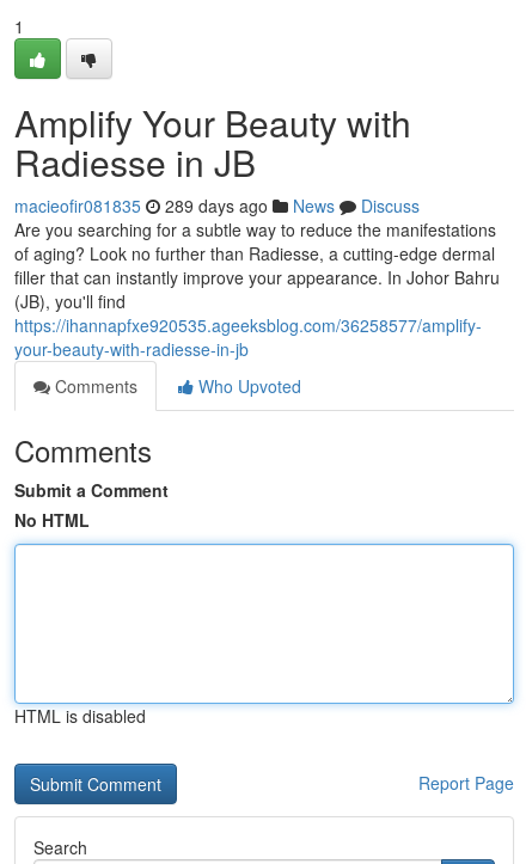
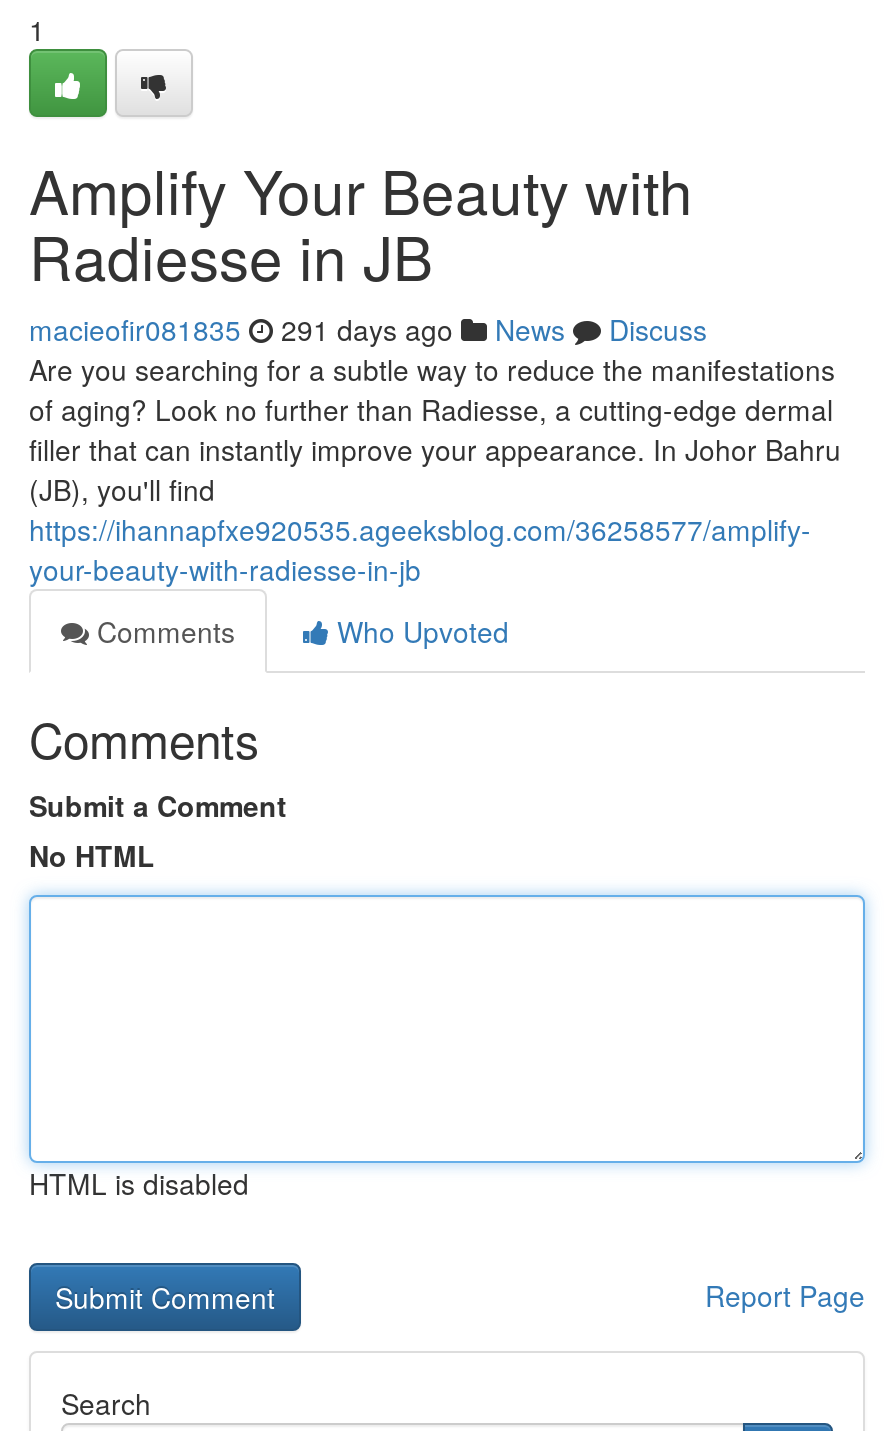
[14,194,420,217] macieofir081835 289 days ago News Discuss -> [29,309,707,349] macieofir081835 291 days ago News Discuss

